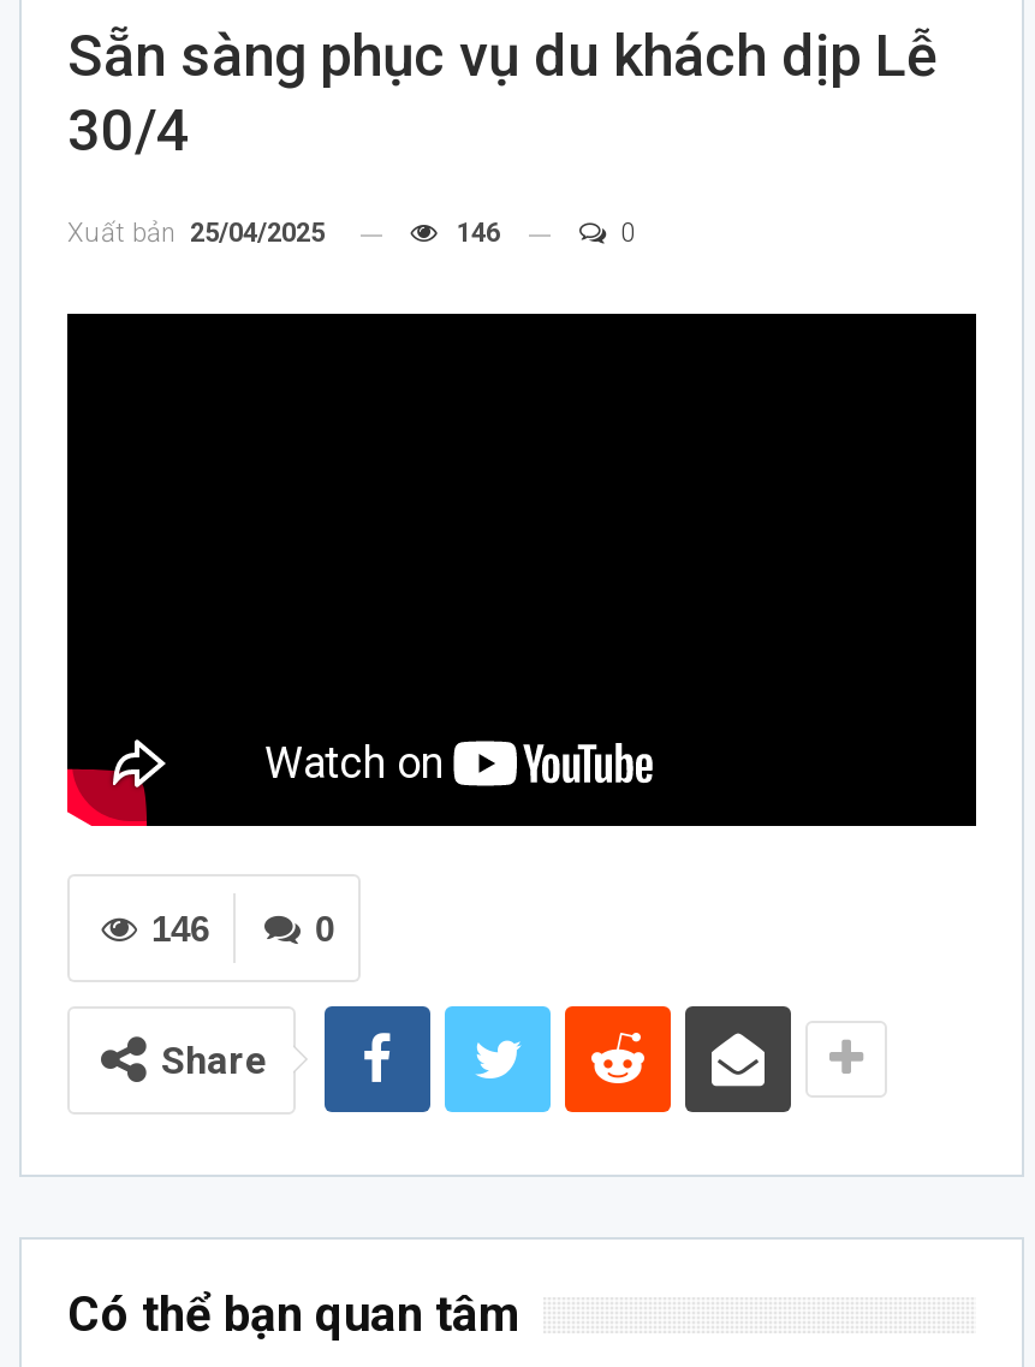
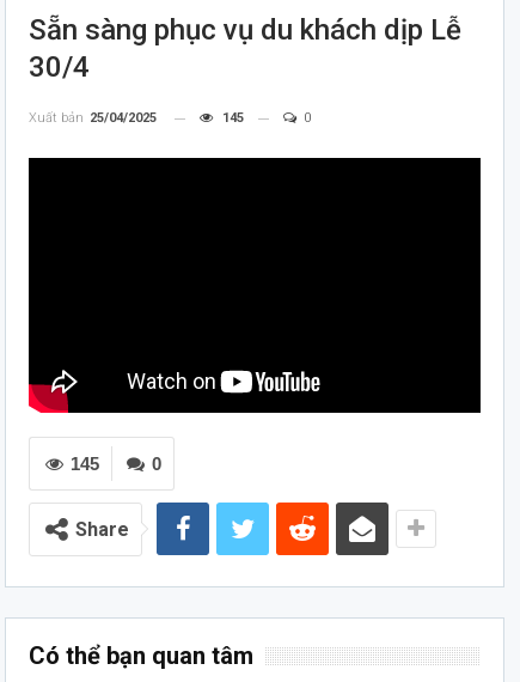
[457,218,500,249] 146 -> [222,110,244,126] 145
[151,907,209,948] 146 -> [71,453,99,474] 145

